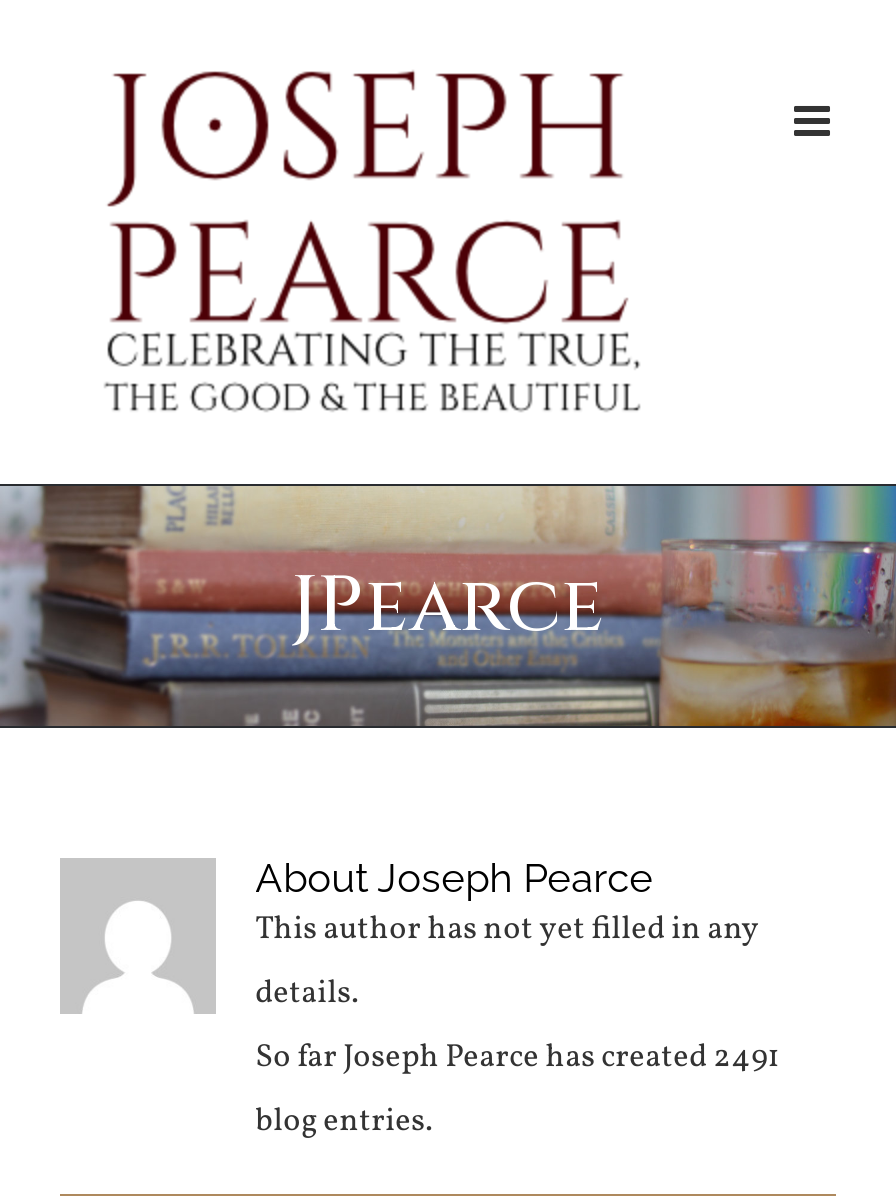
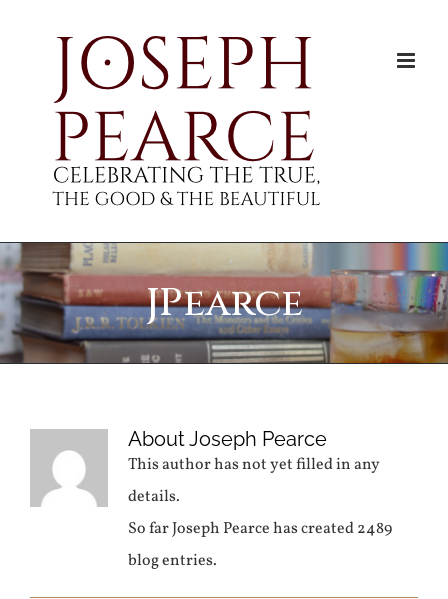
[255,1036,779,1080] So far Joseph Pearce has created 2491 -> [128,518,392,540] So far Joseph Pearce has created 2489

